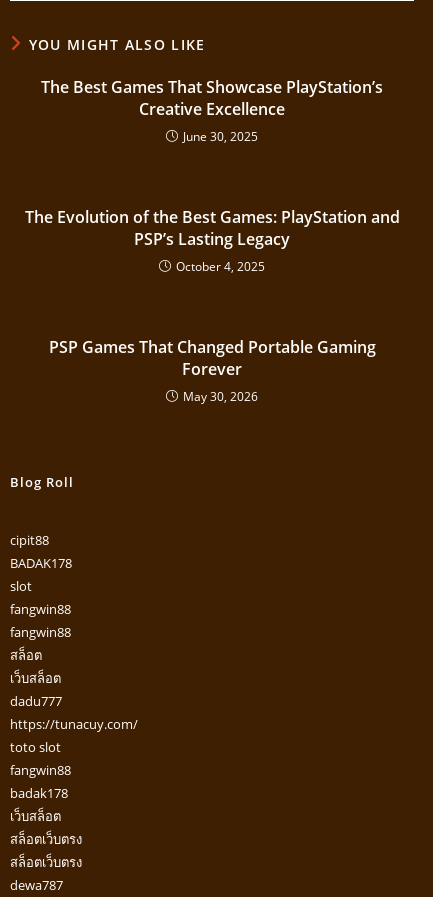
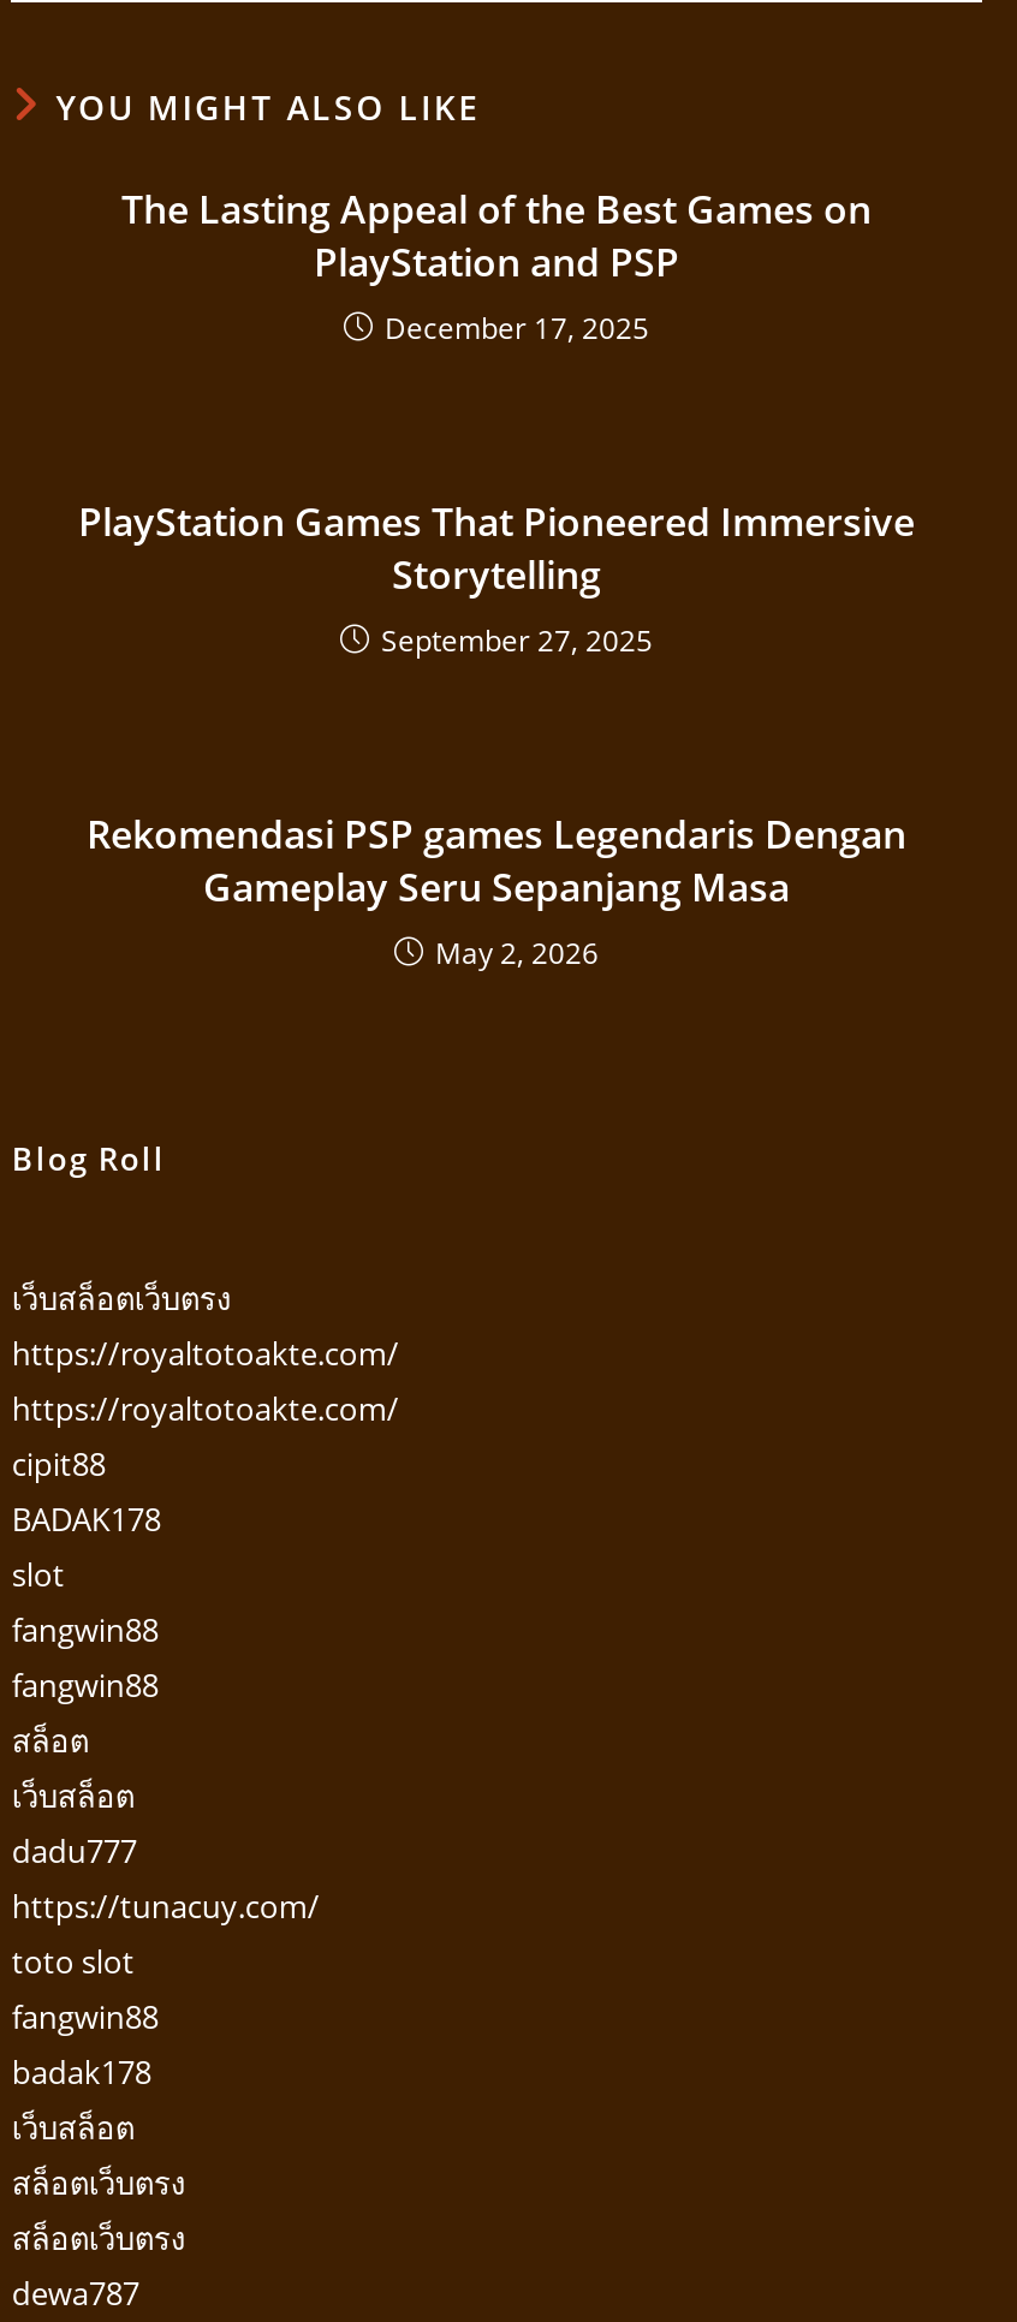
[41,75,383,144] The Best Games That Showcase PlayStation’s | Creative Excellence | June 30, 2025 -> [121,181,872,347] The Lasting Appeal of the Best Games on | PlayStation and PSP | December 17, 2025
[24,205,399,274] The Evolution of the Best Games: PlayStation and | PSP’s Lasting Legacy | October 4, 2025 -> [78,494,915,660] PlayStation Games That Pioneered Immersive | Storytelling | September 27, 2025
[48,335,375,404] PSP Games That Changed Portable Gaming | Forever | May 30, 2026 -> [87,806,906,972] Rekomendasi PSP games Legendaris Dengan | Gameplay Seru Sepanjang Masa | May 2, 2026
none -> [12,1275,399,1429] เว็บสล็อตเว็บตรง | https://royaltotoakte.com/ | https://royaltotoakte.com/

